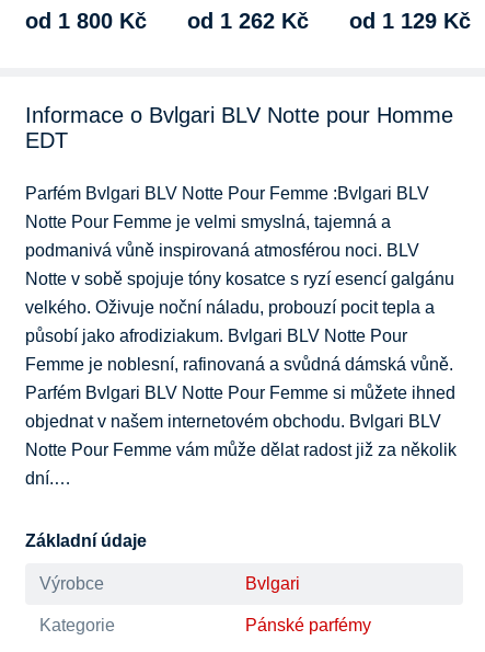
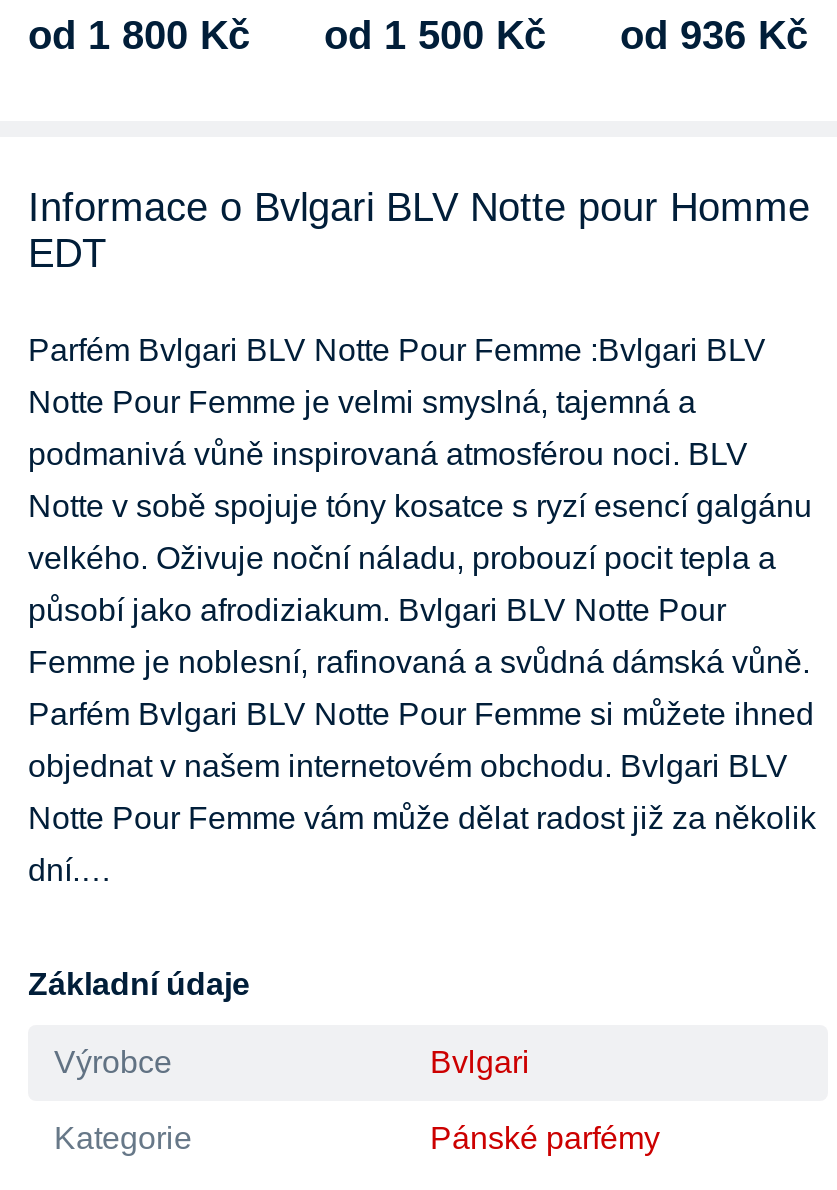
[187,9,309,33] od 1 262 Kč -> [324,13,546,57] od 1 500 Kč
[349,9,471,33] od 1 129 Kč -> [620,13,808,57] od 936 Kč

